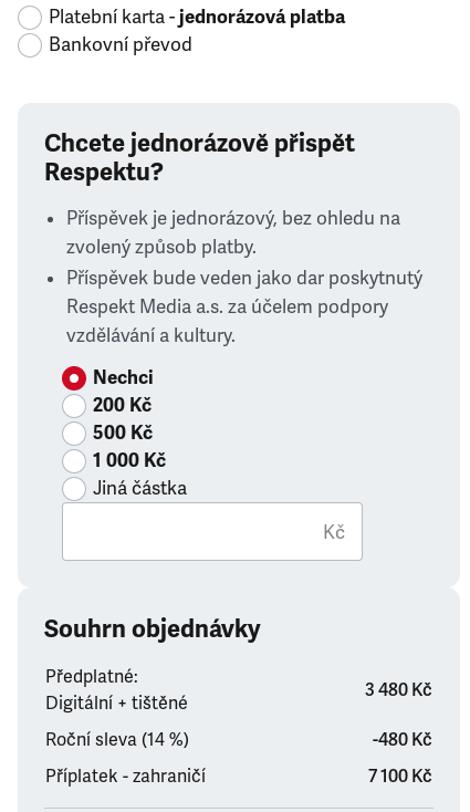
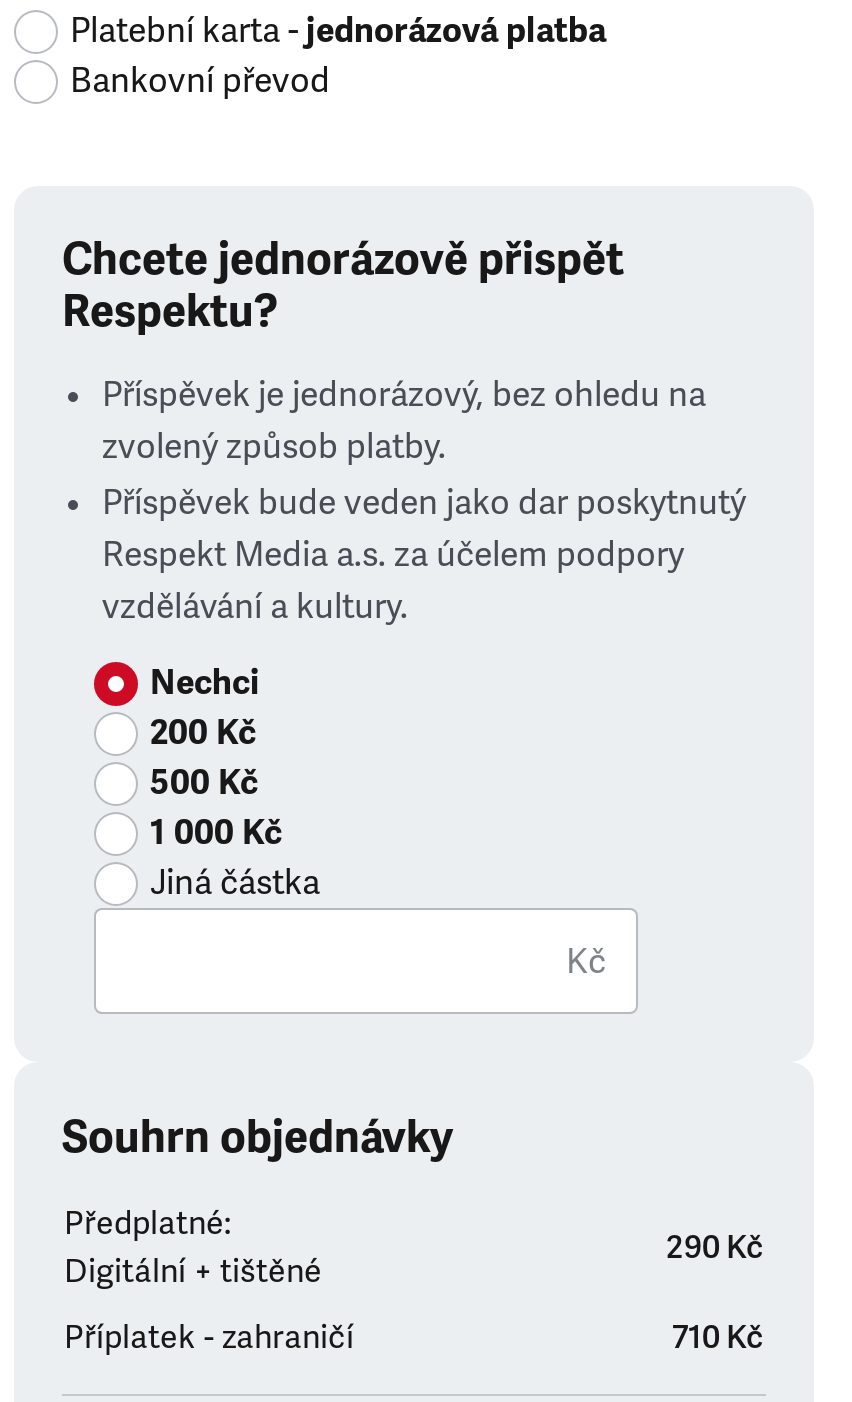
[45,679,432,751] 3 480 Kč | Roční sleva (14 %) | -480 Kč -> [666,1228,764,1268] 290 Kč
[368,766,432,788] 7 100 Kč -> [672,1318,764,1358] 710 Kč

